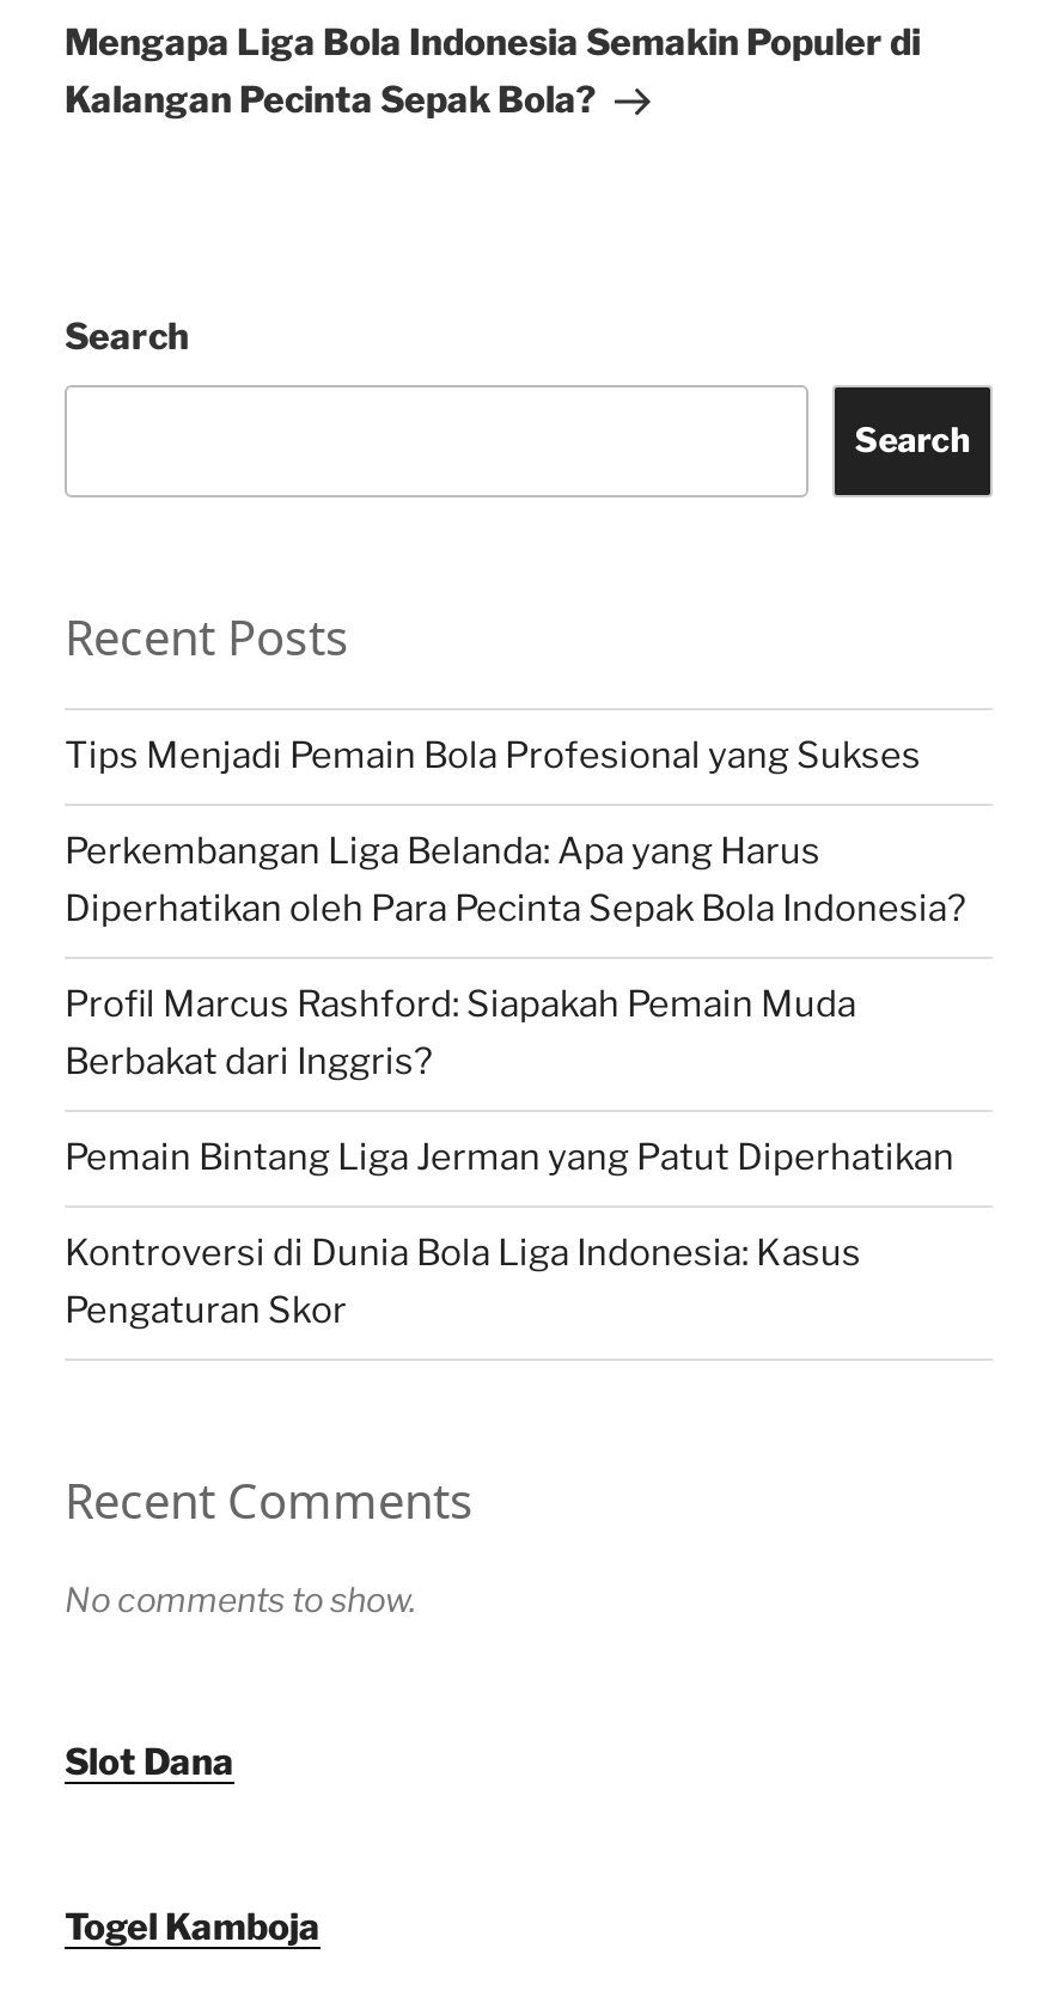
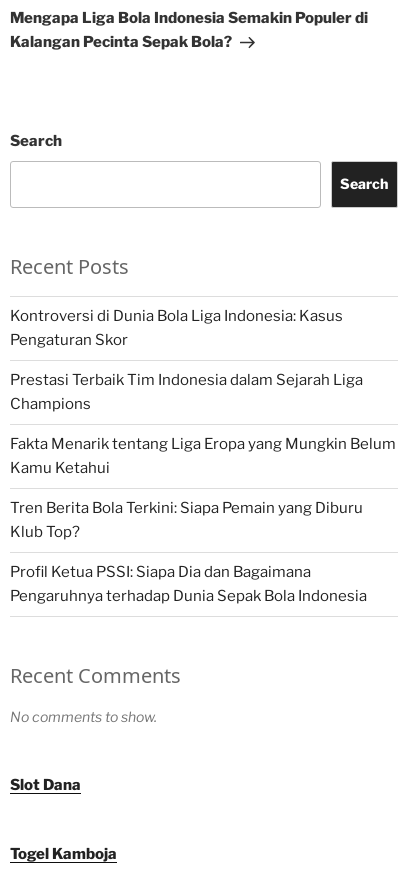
[65,735,966,1180] Tips Menjadi Pemain Bola Profesional yang Sukses | Perkembangan Liga Belanda: Apa yang Harus | Diperhatikan oleh Para Pecinta Sepak Bola Indonesia? | Profil Marcus Rashford: Siapakah Pemain Muda | Berbakat dari Inggris? | Pemain Bintang Liga Jerman yang Patut Diperhatikan -> none
moved [65,1232,861,1333] -> [10,307,343,349]: Kontroversi di Dunia Bola Liga Indonesia: Kasus | Pengaturan Skor
none -> [10,371,396,605] Prestasi Terbaik Tim Indonesia dalam Sejarah Liga | Champions | Fakta Menarik tentang Liga Eropa yang Mungkin Belum | Kamu Ketahui | Tren Berita Bola Terkini: Siapa Pemain yang Diburu | Klub Top? | Profil Ketua PSSI: Siapa Dia dan Bagaimana | Pengaruhnya terhadap Dunia Sepak Bola Indonesia

